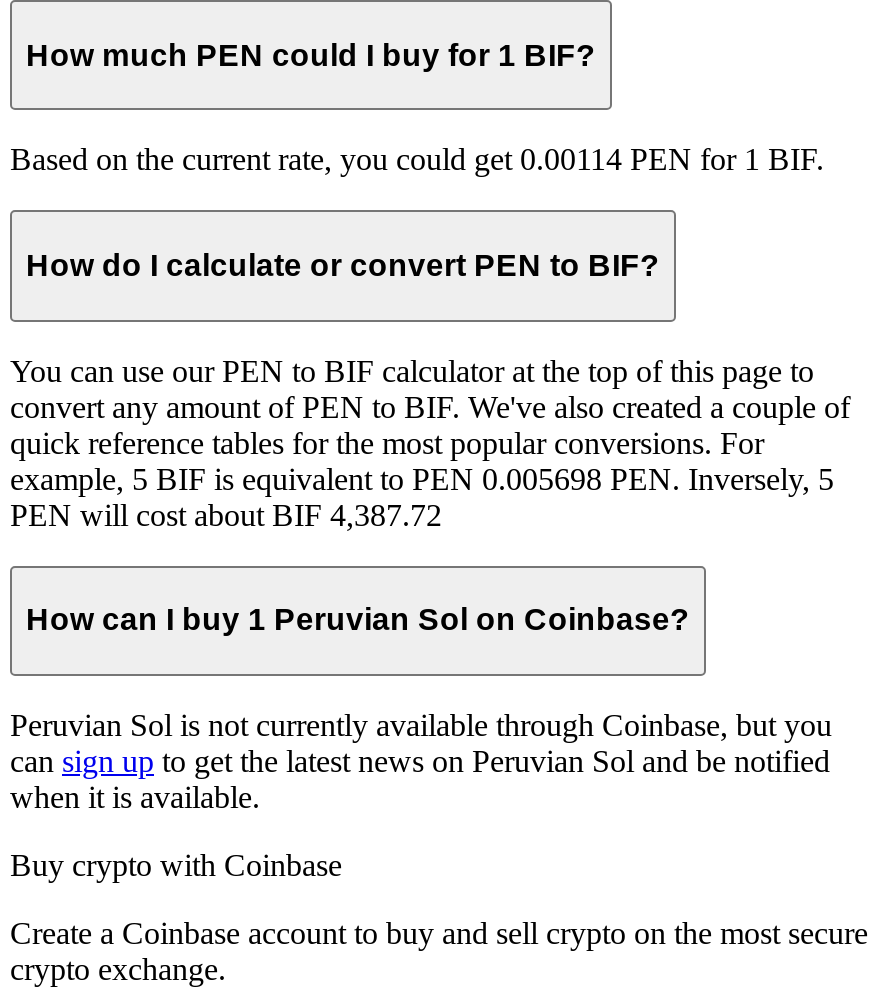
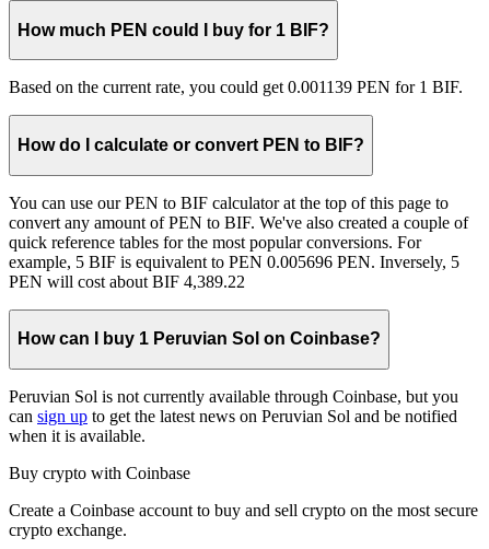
[10,143,824,177] Based on the current rate, you could get 0.00114 PEN for 1 BIF. -> [9,78,463,97] Based on the current rate, you could get 0.001139 PEN for 1 BIF.
[10,461,834,495] example, 5 BIF is equivalent to PEN 0.005698 PEN. Inversely, 5 -> [9,252,459,271] example, 5 BIF is equivalent to PEN 0.005696 PEN. Inversely, 5
[10,497,442,531] PEN will cost about BIF 4,387.72 -> [9,272,245,290] PEN will cost about BIF 4,389.22

